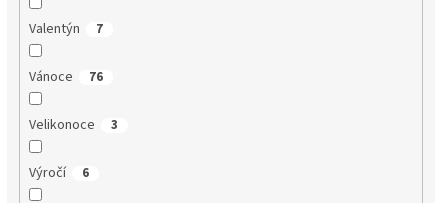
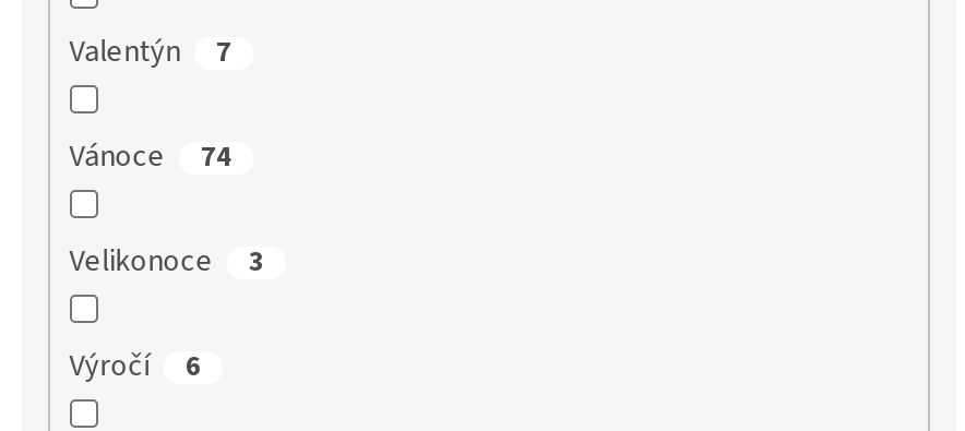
[29,67,103,87] Vánoce 76 -> [69,135,231,179] Vánoce 74

